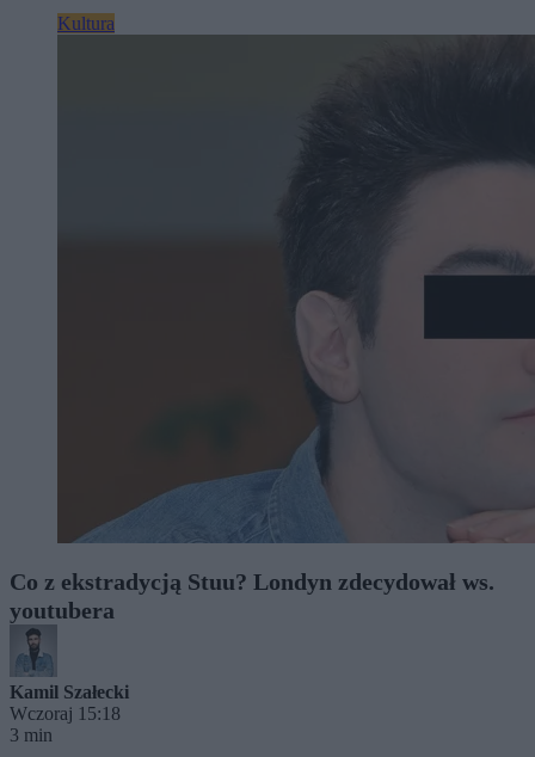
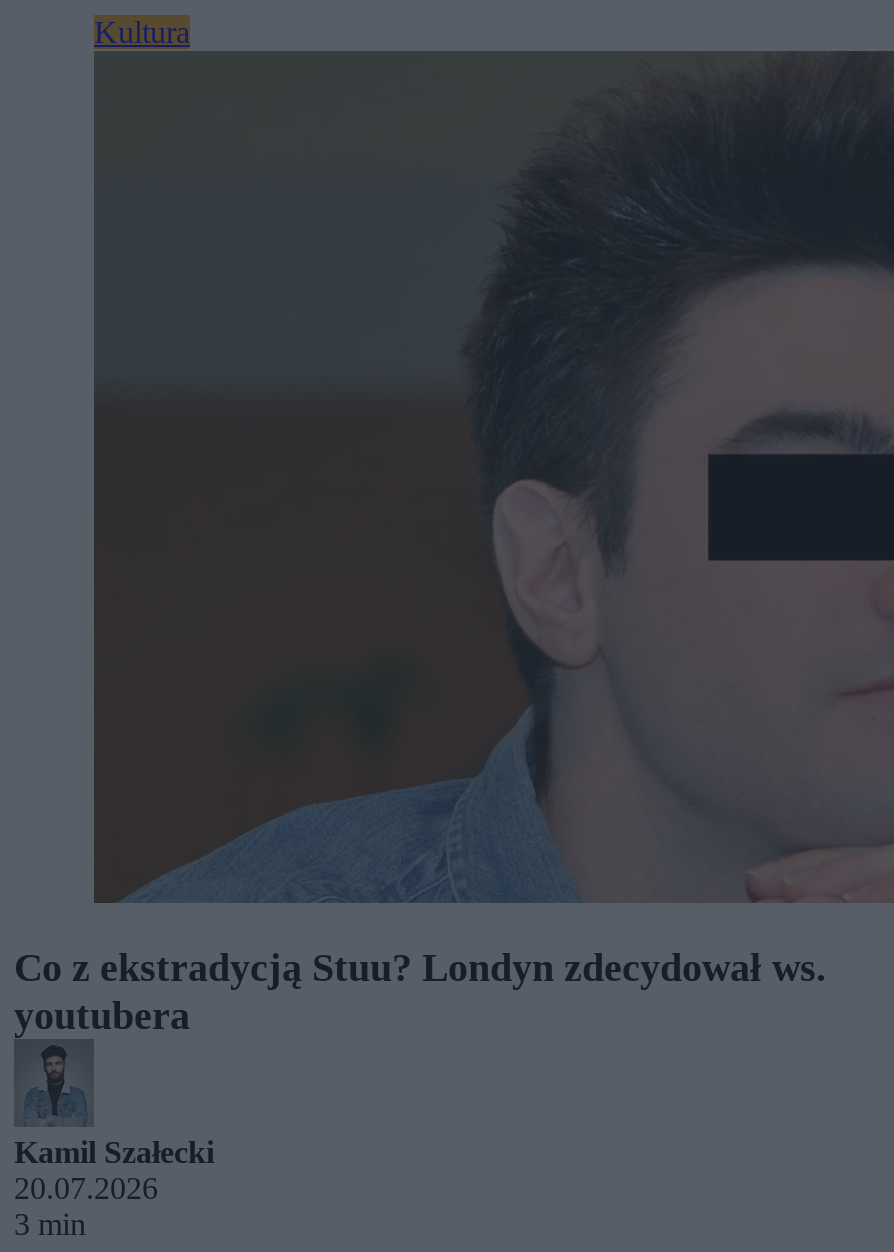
[10,703,121,723] Wczoraj 15:18 -> [14,1172,158,1206] 20.07.2026

